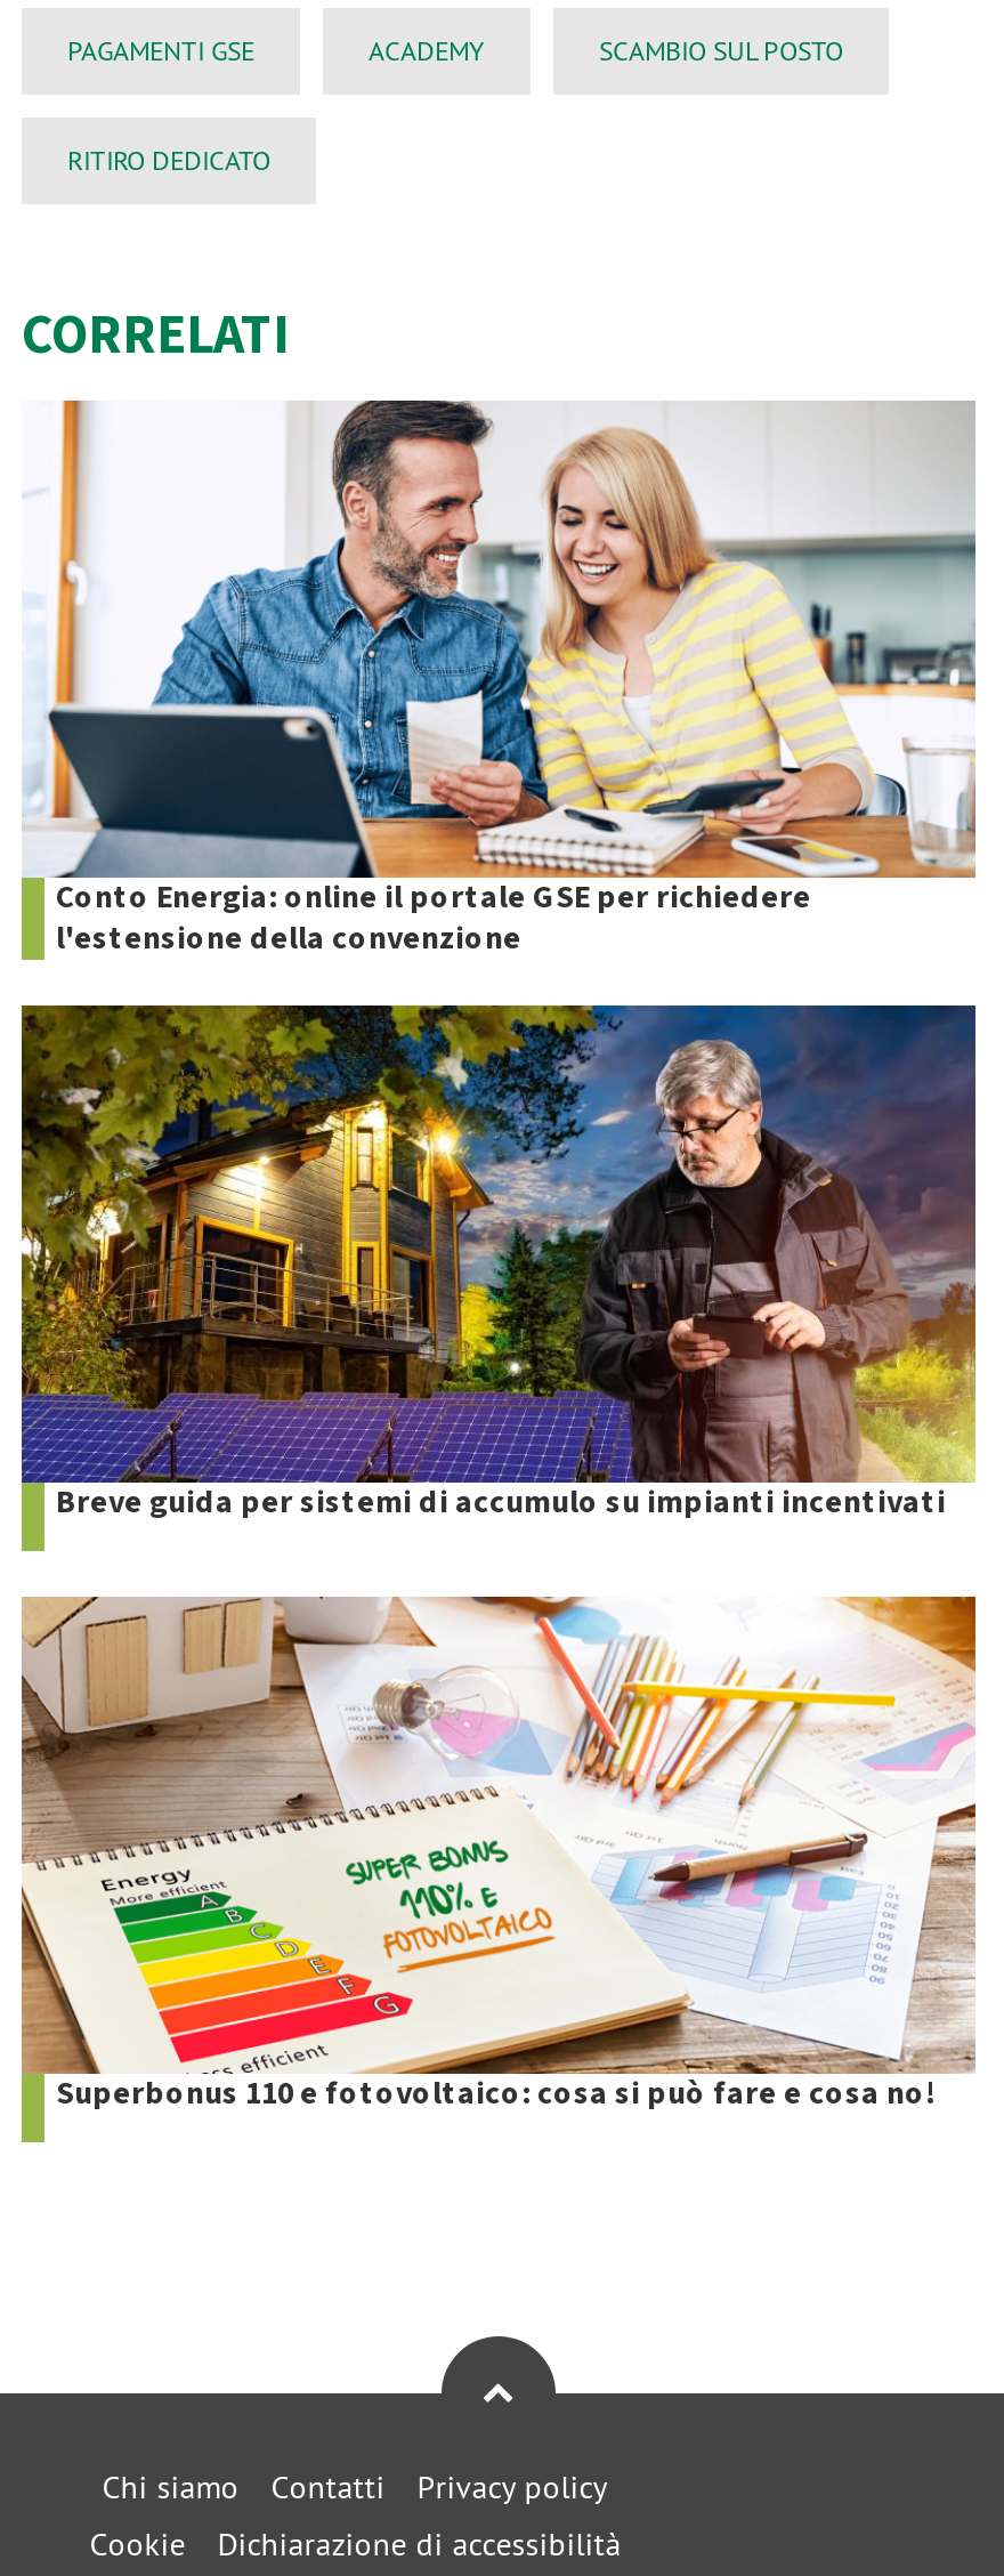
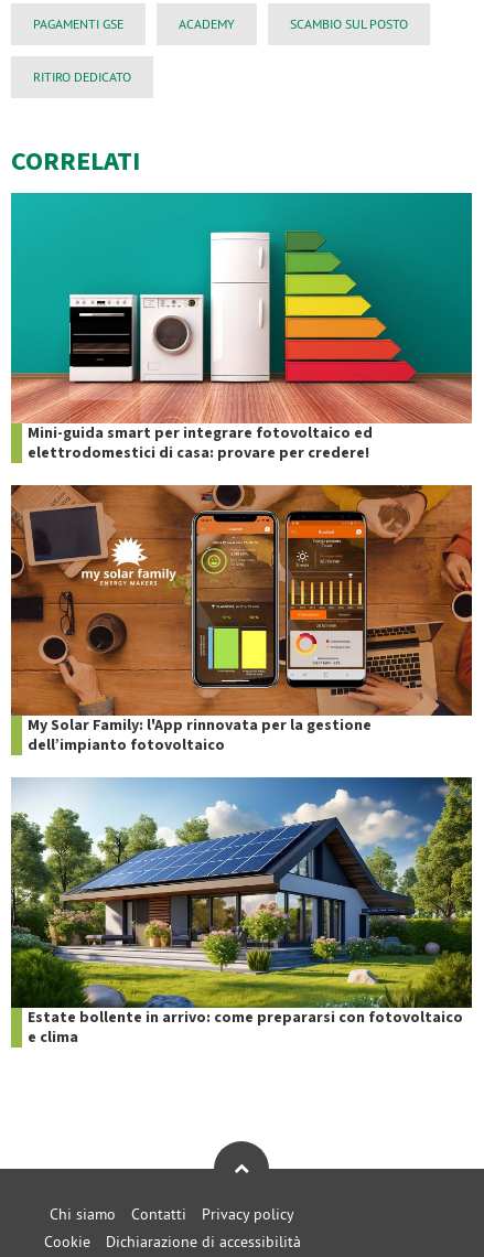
[22,398,978,962] [image] | Conto Energia: online il portale GSE per richiedere | l'estensione della convenzione -> [10,192,473,464] [image] | Mini-guida smart per integrare fotovoltaico ed | elettrodomestici di casa: provare per credere!
[19,1003,978,1526] [image] | Breve guida per sistemi di accumulo su impianti incentivati -> [10,484,473,756] [image] | My Solar Family: l'App rinnovata per la gestione | dell’impianto fotovoltaico
[19,1594,978,2117] [image] | Superbonus 110 e fotovoltaico: cosa si può fare e cosa no! -> [10,776,473,1049] [image] | Estate bollente in arrivo: come prepararsi con fotovoltaico | e clima

